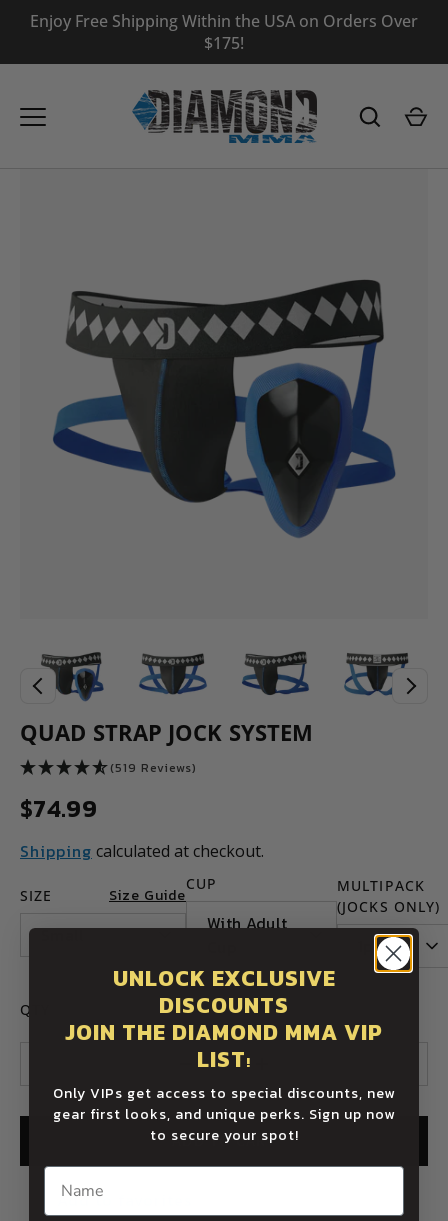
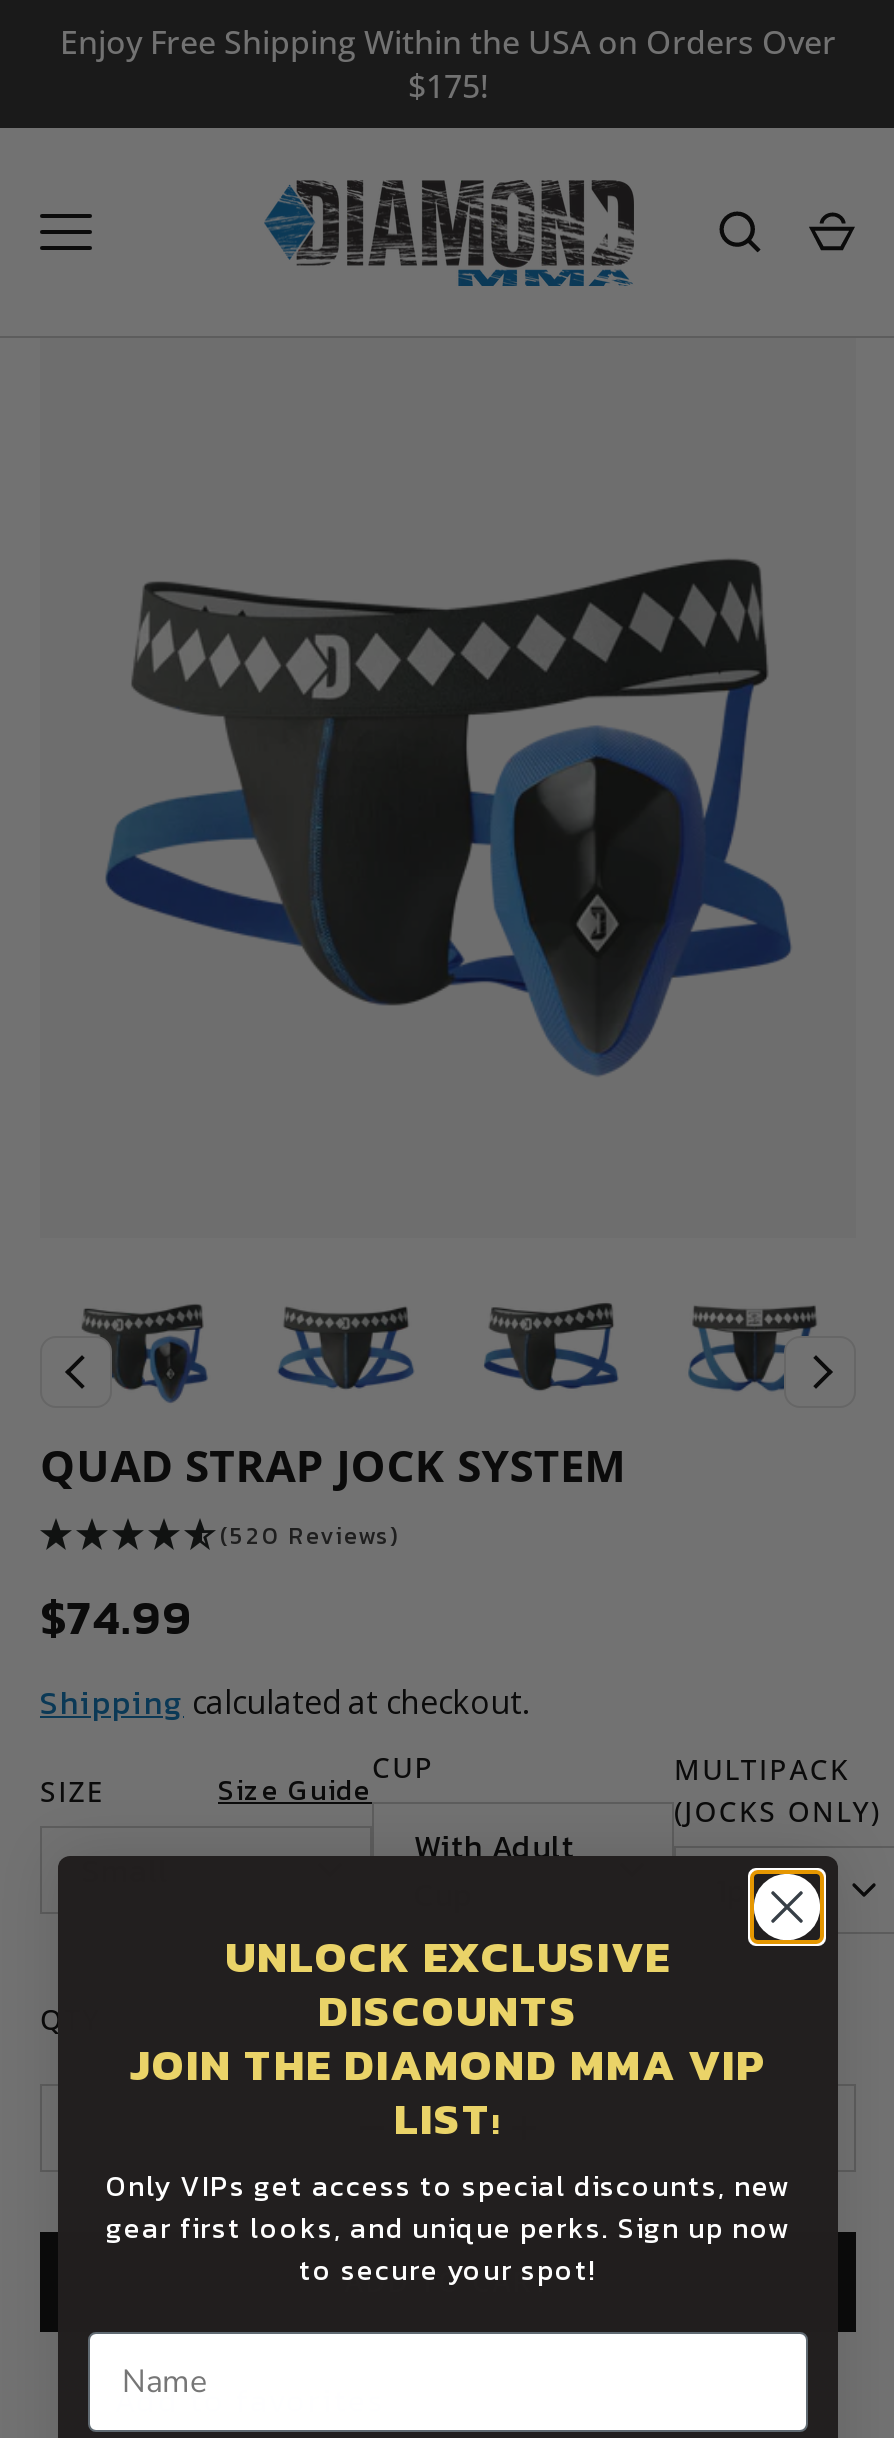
[110,759,197,777] (519 Reviews) -> [220,1517,400,1553] (520 Reviews)

